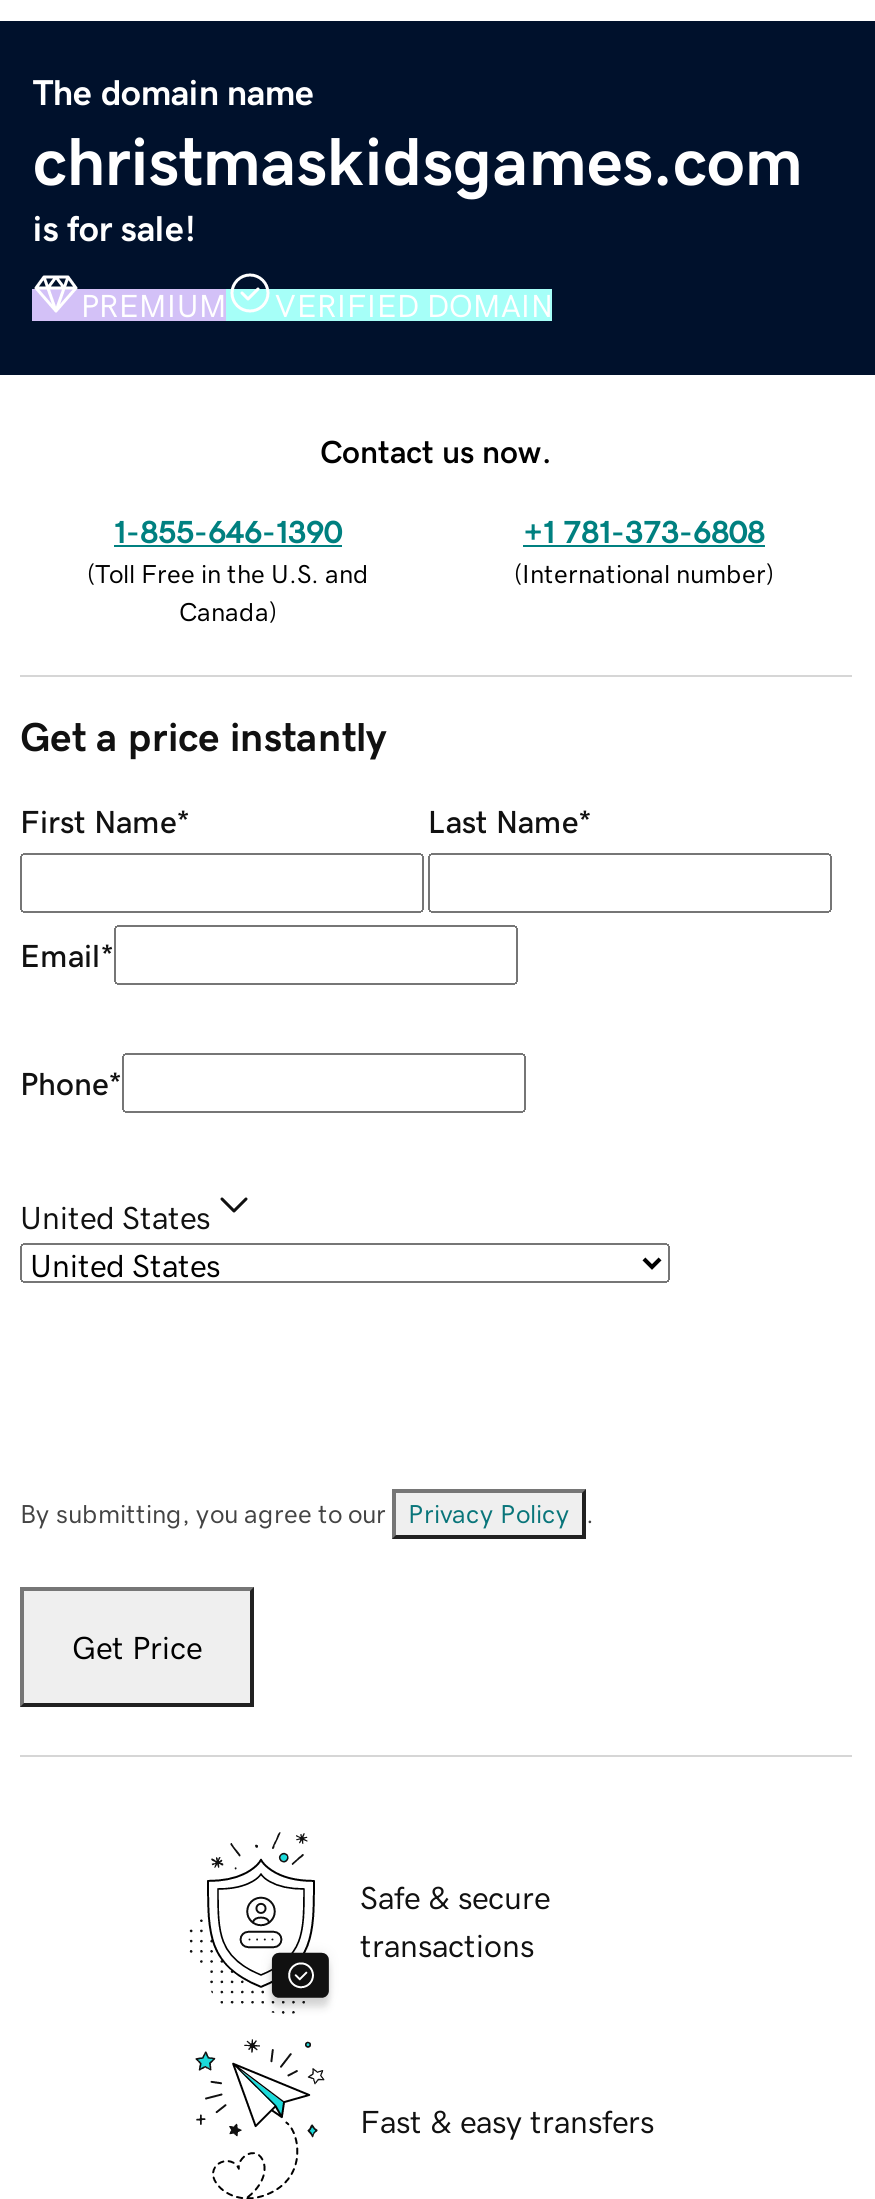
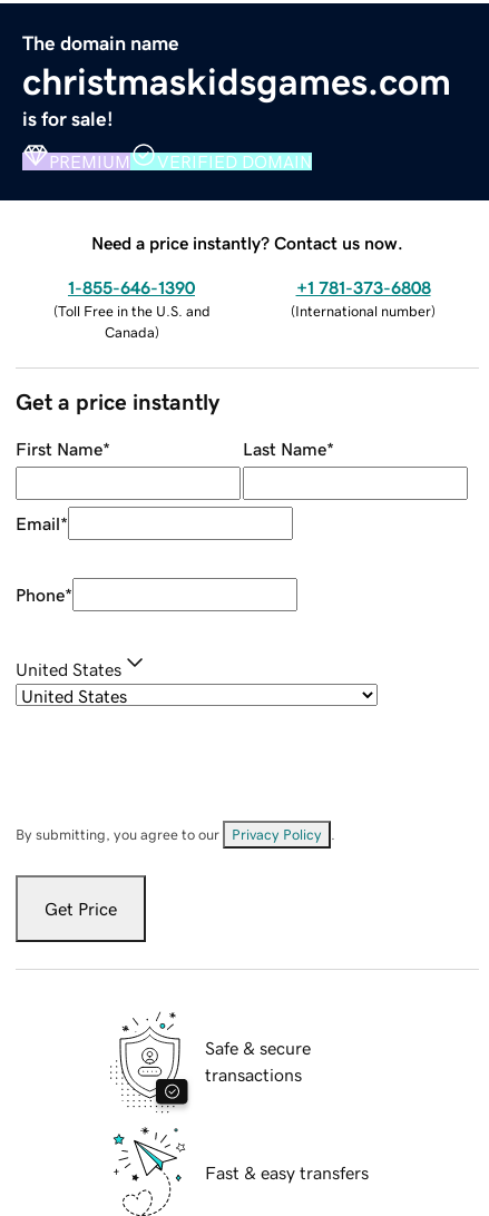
[320,434,552,466] Contact us now. -> [91,233,403,251] Need a price instantly? Contact us now.

